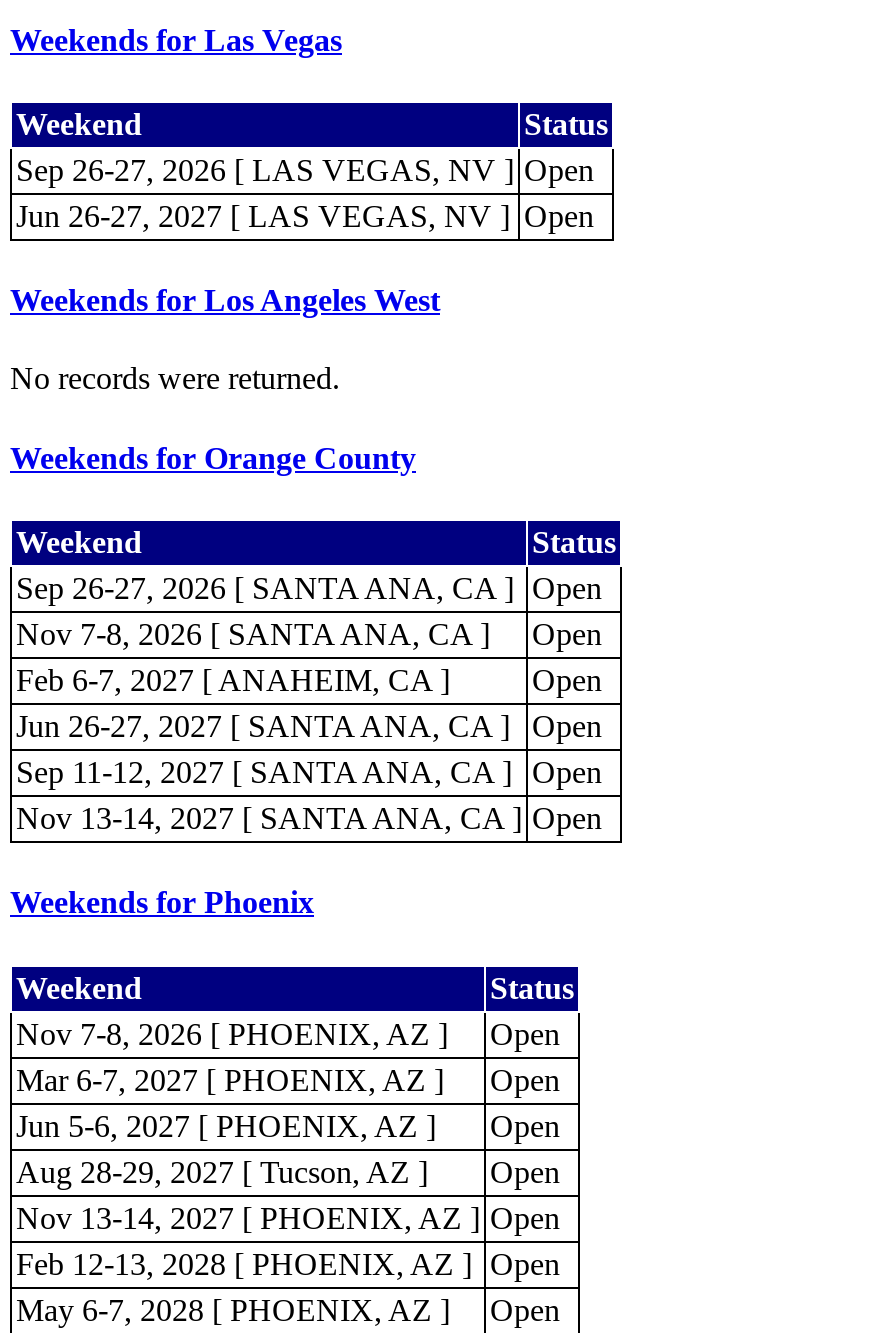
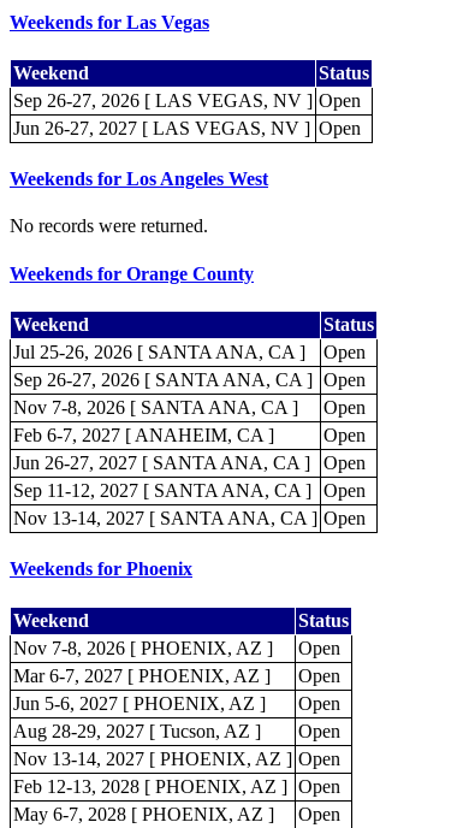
none -> [13,342,366,362] Jul 25-26, 2026 [ SANTA ANA, CA ] | Open

